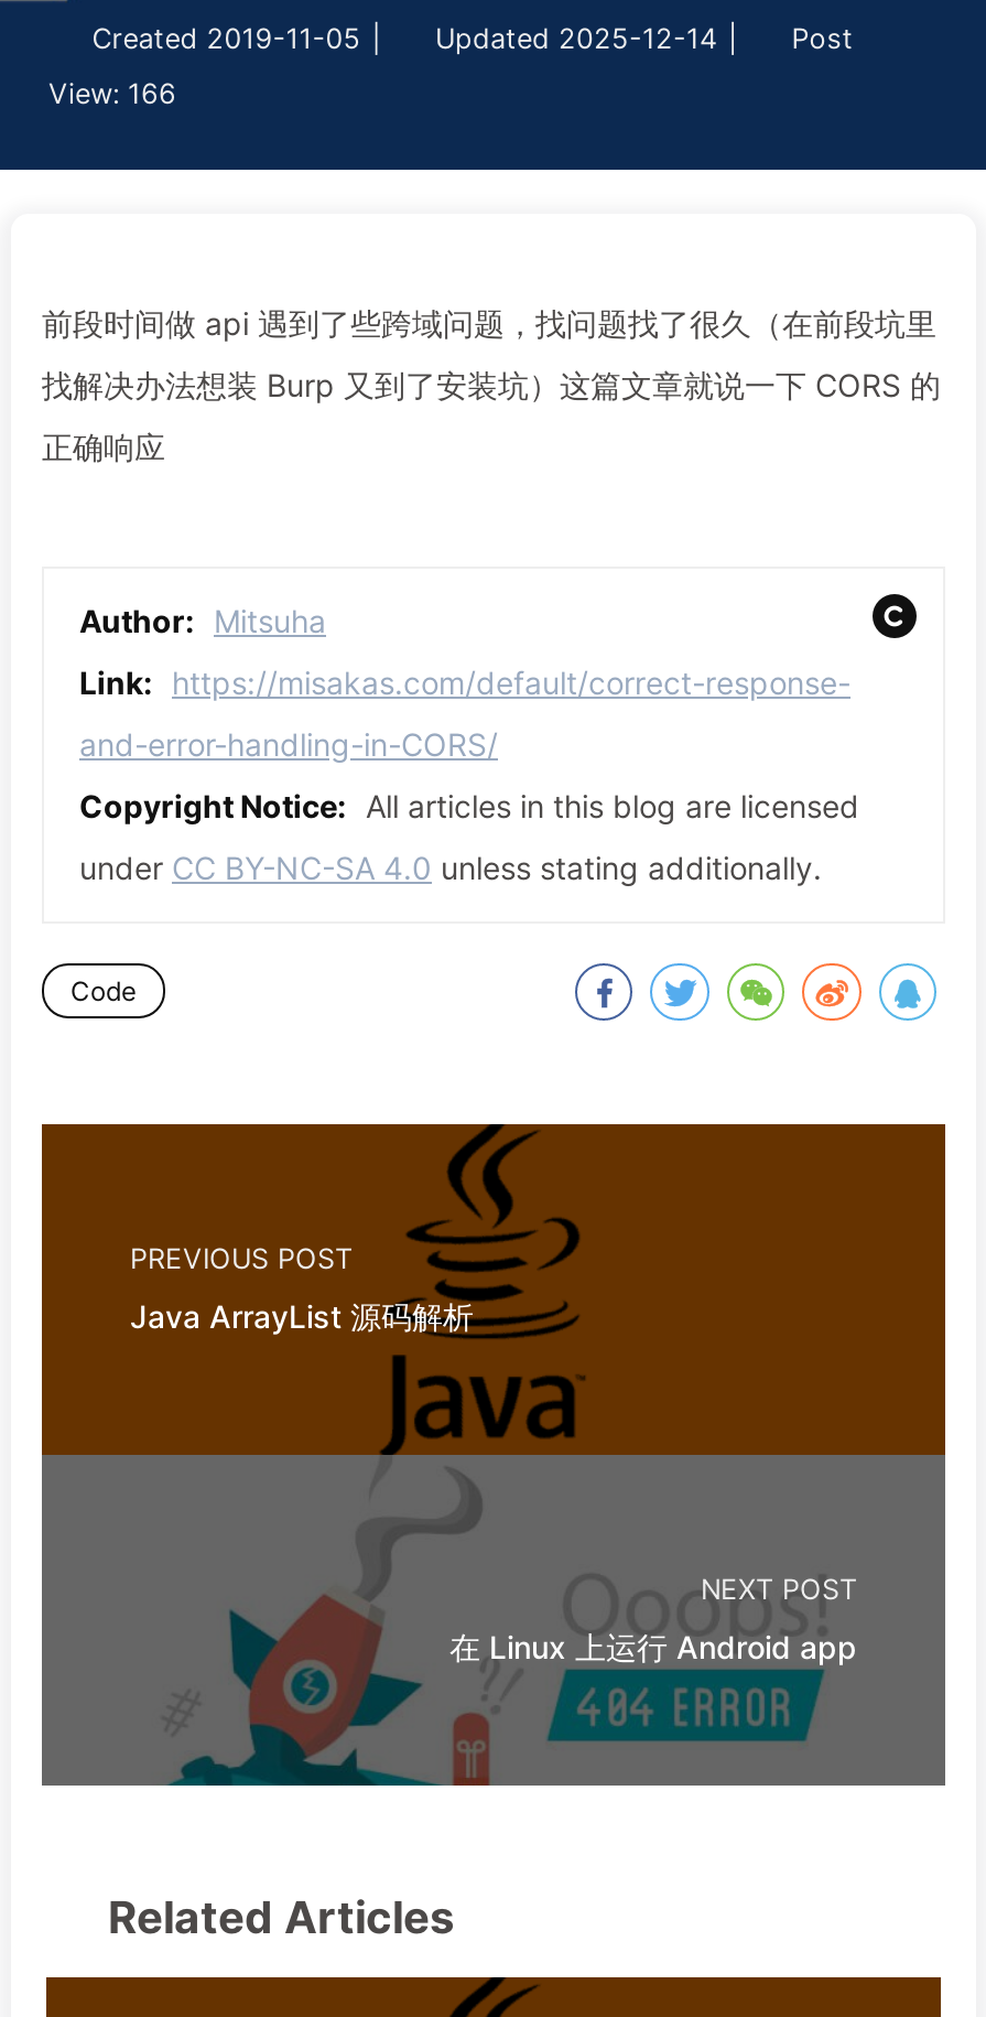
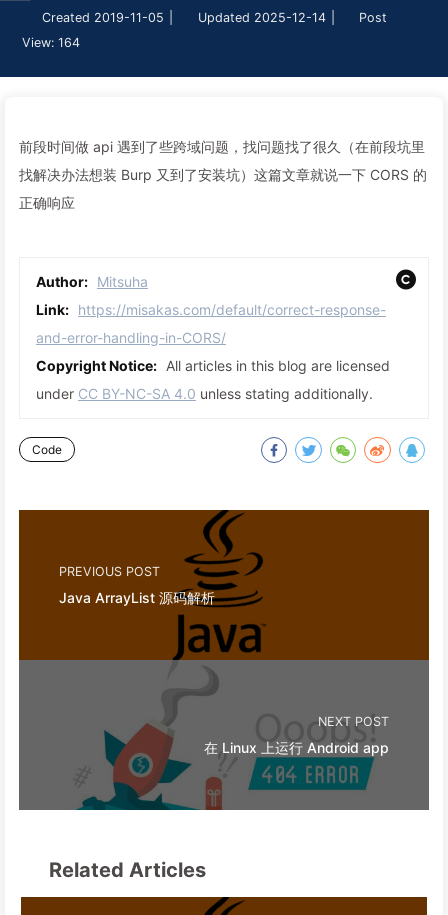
[48,77,176,110] View: 166 -> [22,35,80,50] View: 164

